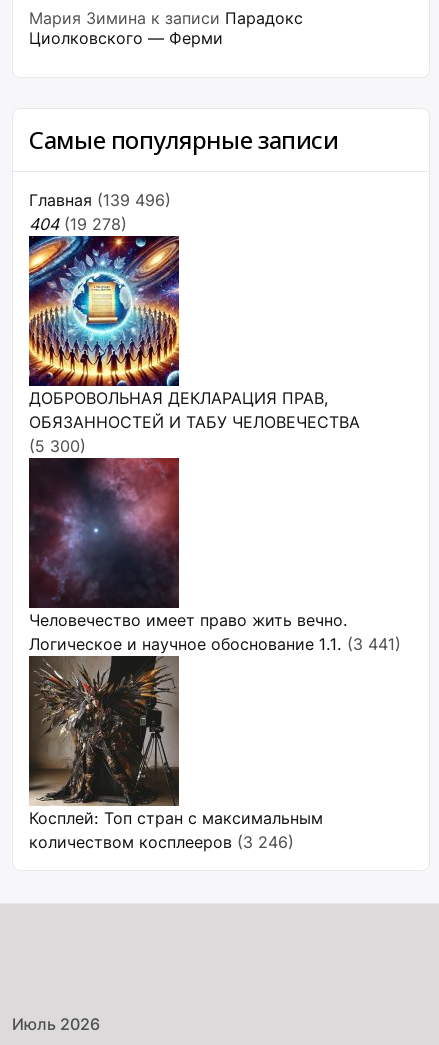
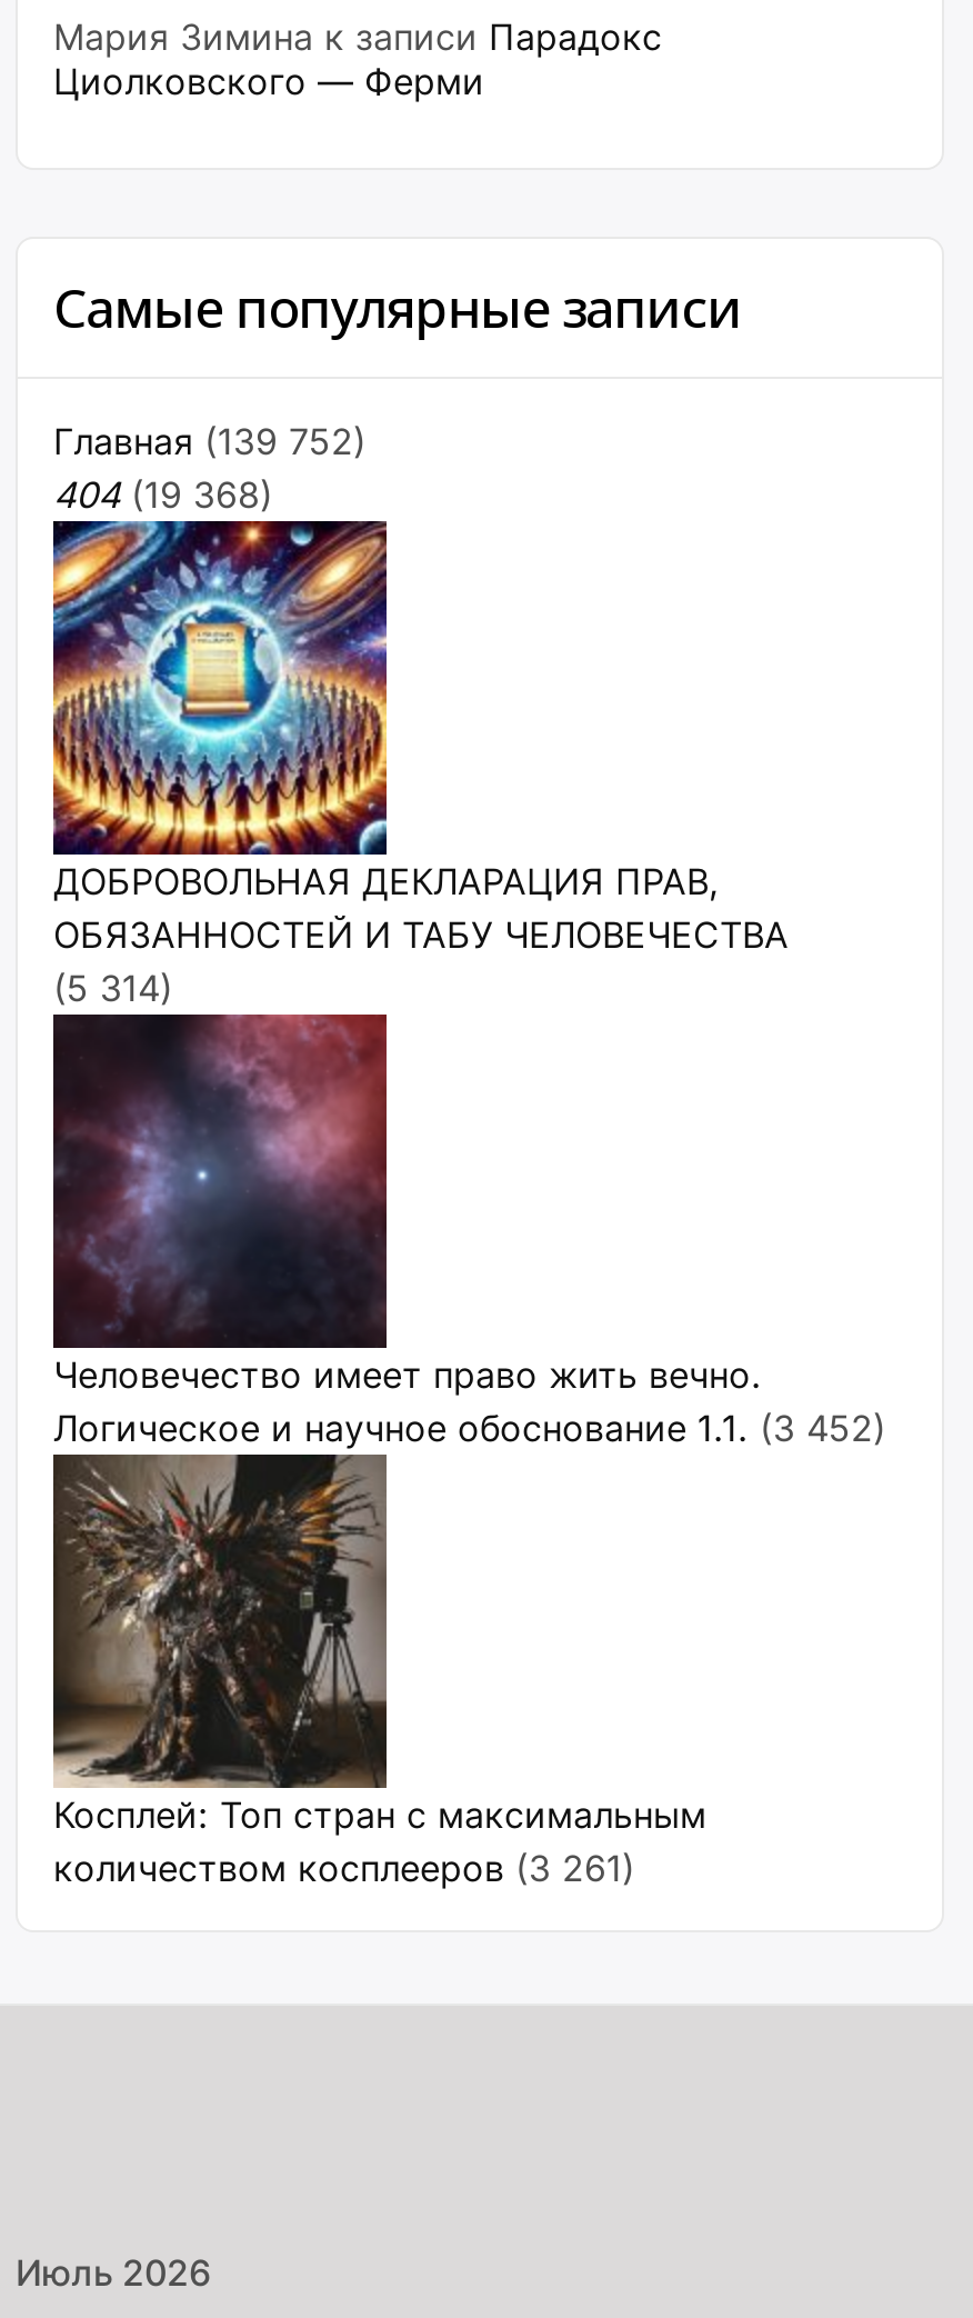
[29,190,171,210] Главная (139 496) -> [53,419,367,464] Главная (139 752)
[29,214,127,234] 404 (19 278) -> [53,472,273,517] 404 (19 368)
[29,436,86,456] (5 300) -> [53,966,173,1010] (5 314)
[29,634,401,654] Логическое и научное обоснование 1.1. (3 441) -> [53,1406,886,1450] Логическое и научное обоснование 1.1. (3 452)
[29,832,294,852] количеством косплееров (3 246) -> [53,1846,635,1890] количеством косплееров (3 261)

